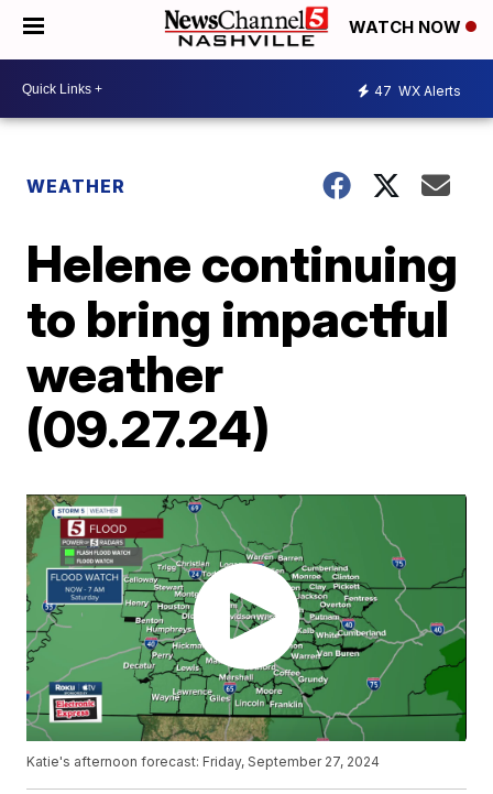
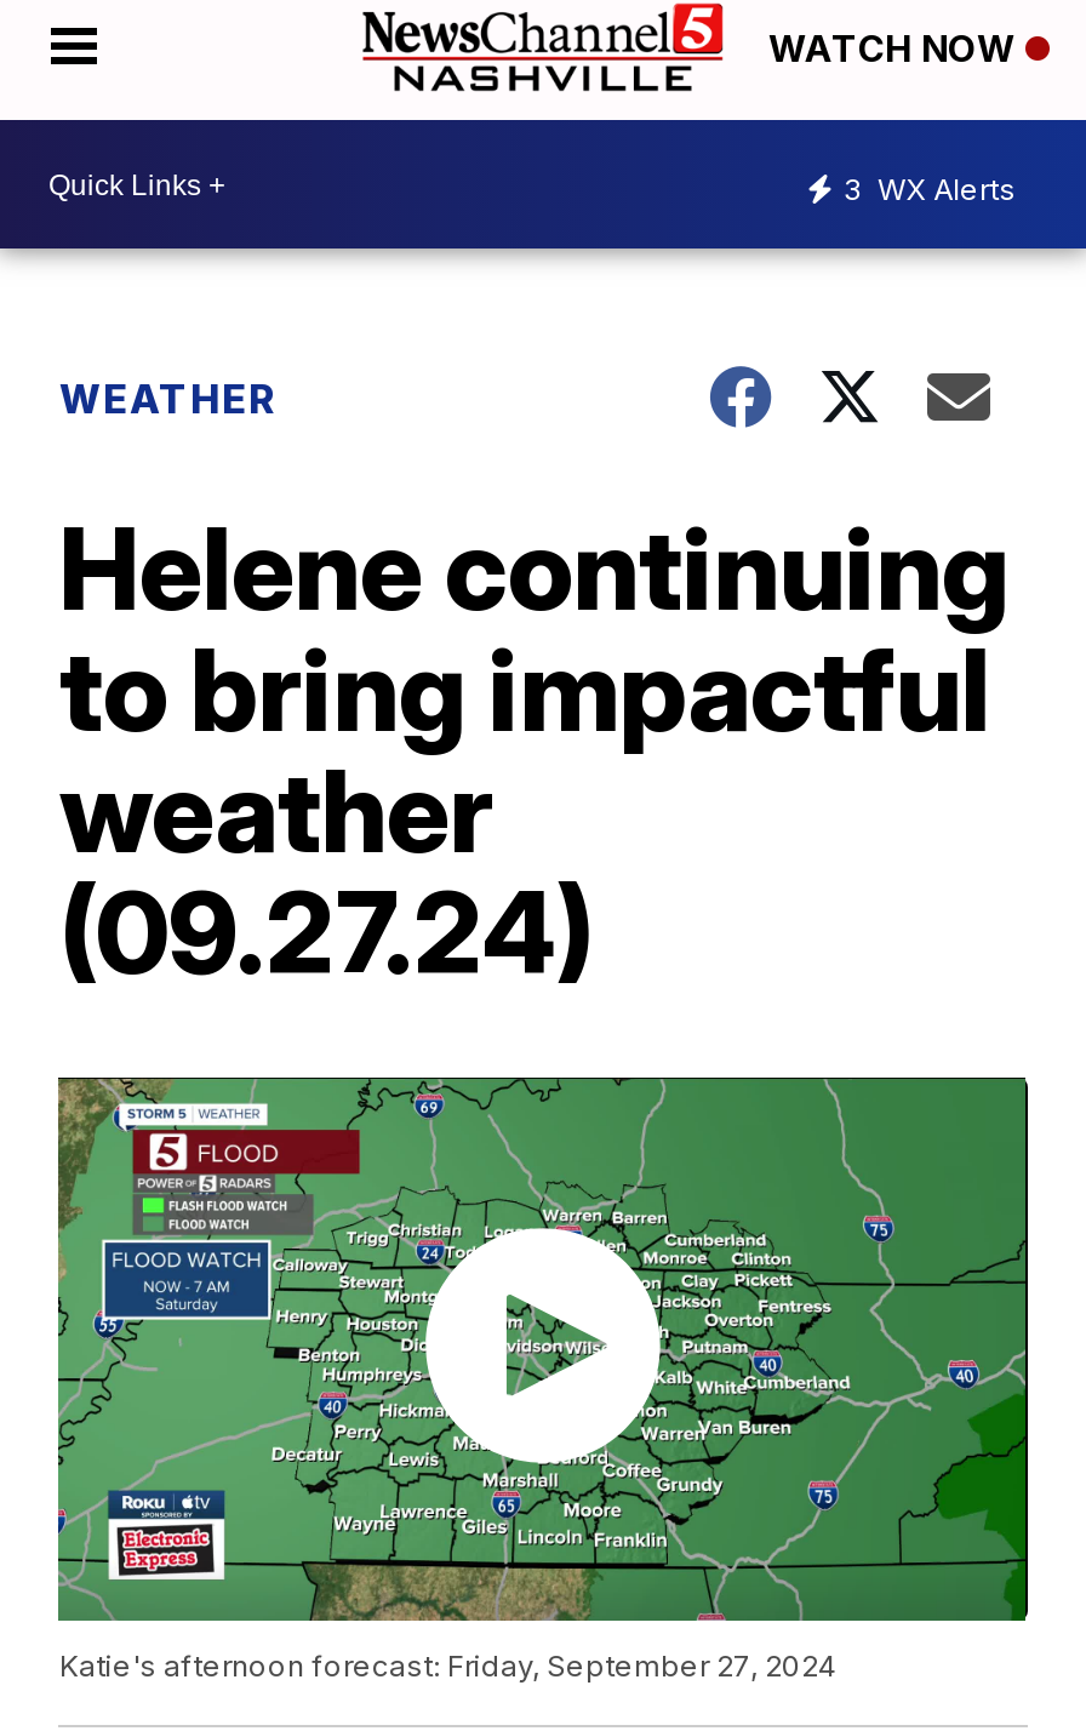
[374,82,461,99] 47 WX Alerts -> [844,170,1016,206] 3 WX Alerts

